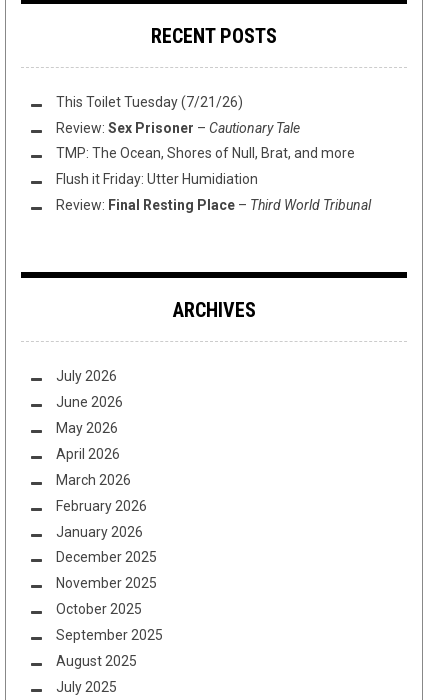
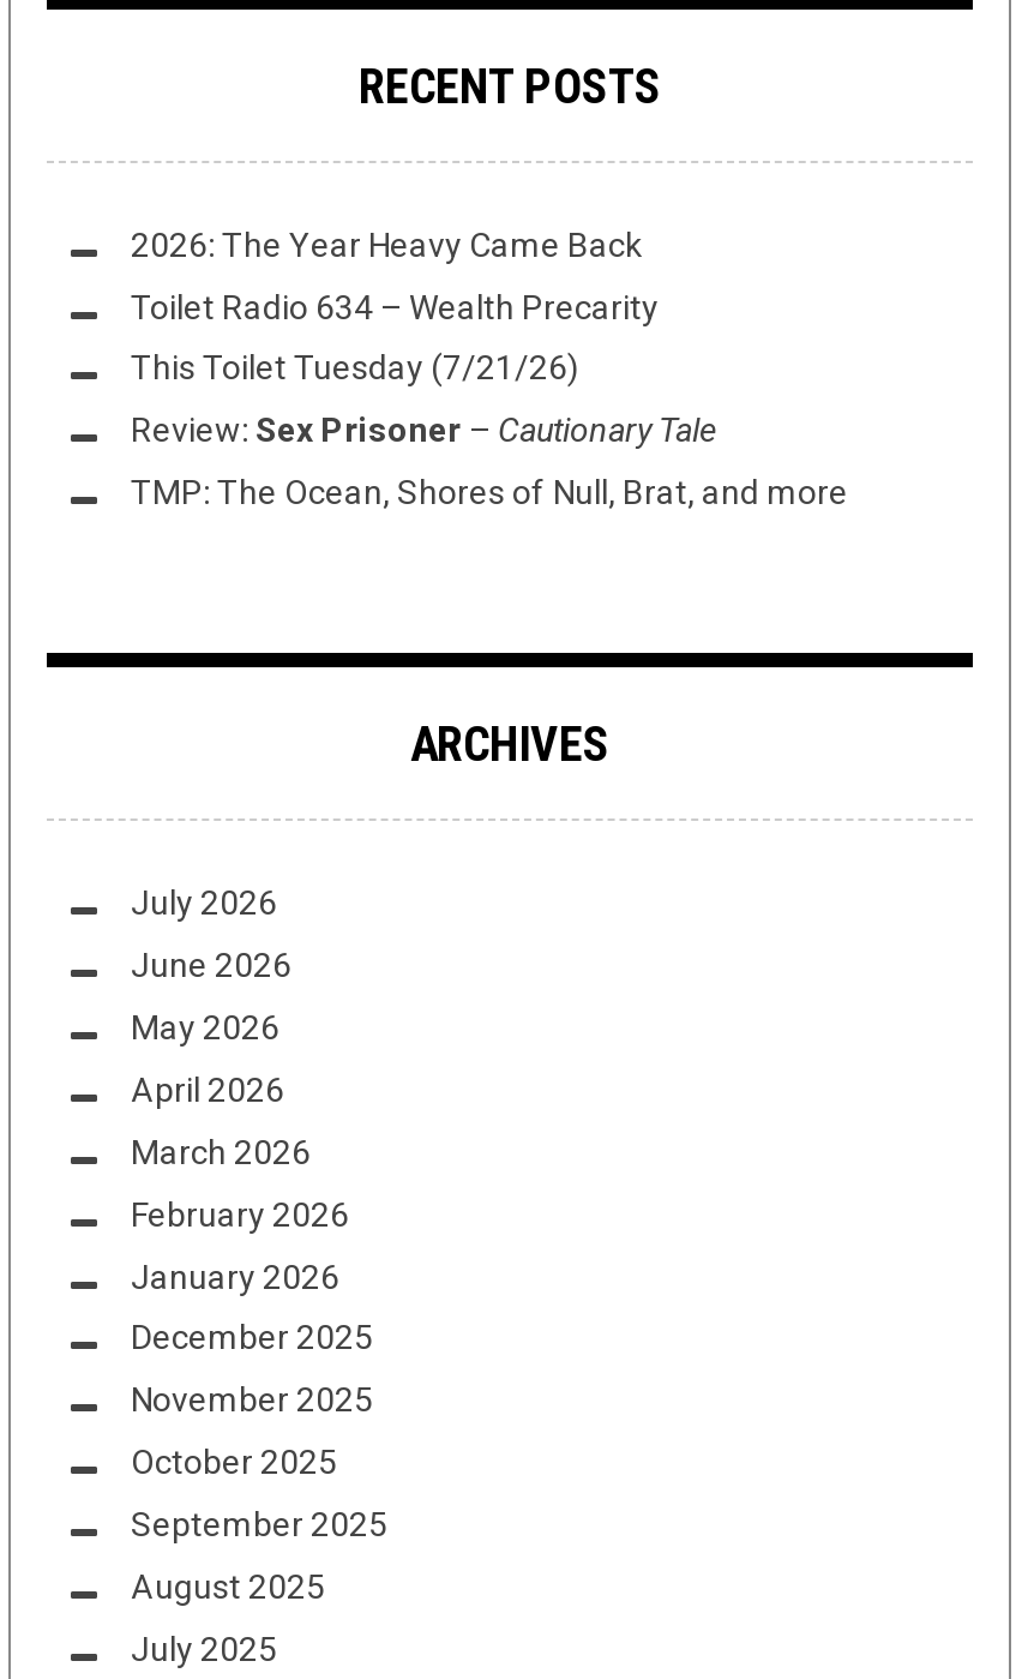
none -> [131,225,659,325] 2026: The Year Heavy Came Back | Toilet Radio 634 – Wealth Precarity
moved [56,94,355,161] -> [131,349,848,512]: This Toilet Tuesday (7/21/26) | Review: Sex Prisoner – Cautionary Tale | TMP: The Ocean, Shores of Null, Brat, and more
[56,171,371,213] Flush it Friday: Utter Humidiation | Review: Final Resting Place – Third World Tribunal -> none

